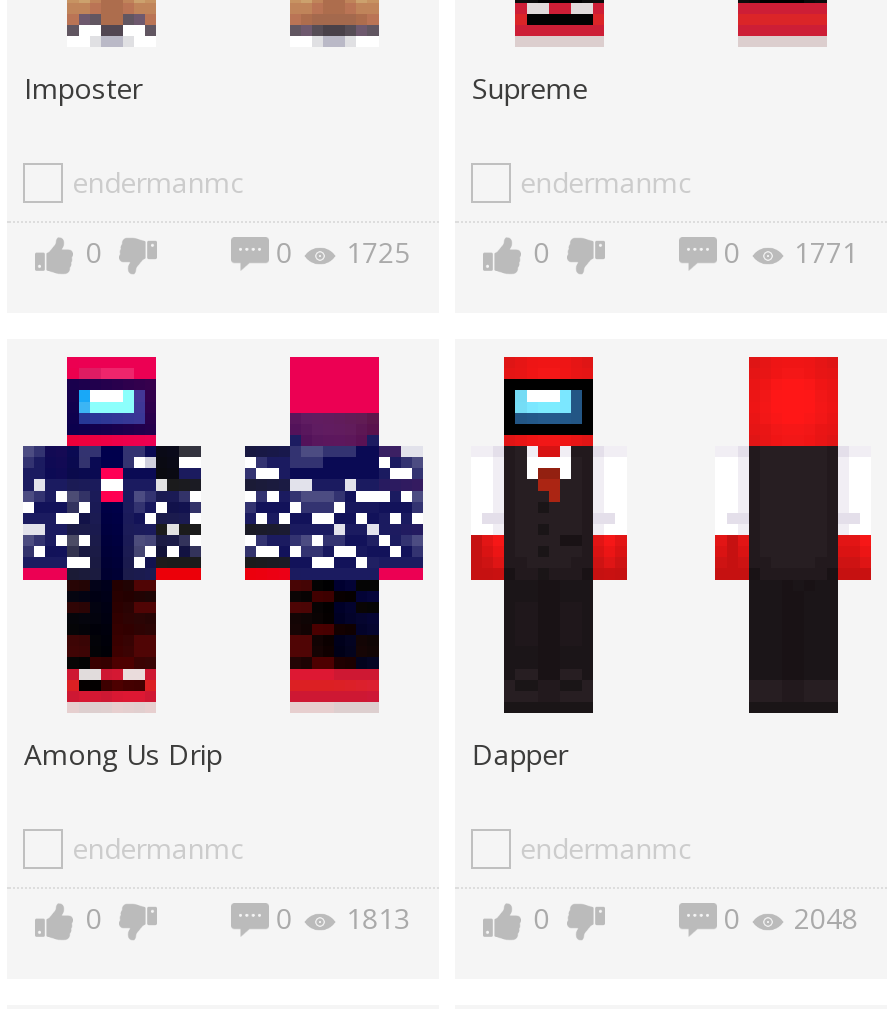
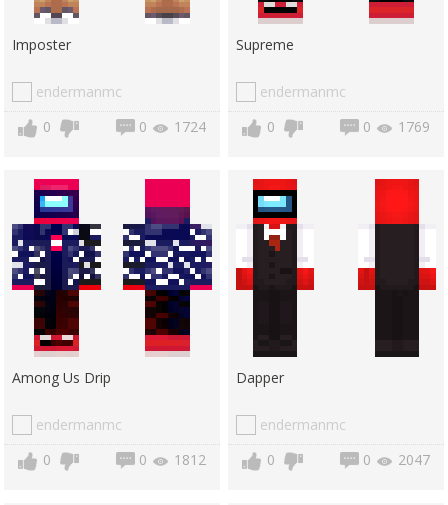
[276,233,410,271] 0 1725 -> [139,117,206,136] 0 1724
[724,233,858,271] 0 1771 -> [362,117,429,136] 0 1769
[276,899,410,937] 0 1813 -> [139,450,206,469] 0 1812
[724,899,858,937] 0 2048 -> [362,450,429,469] 0 2047

